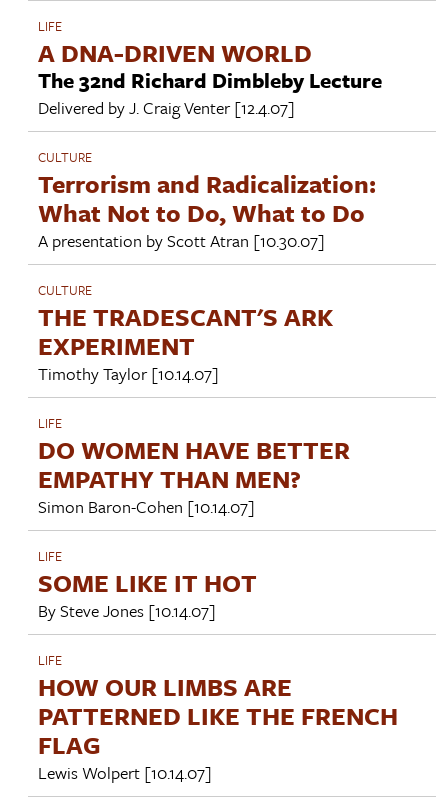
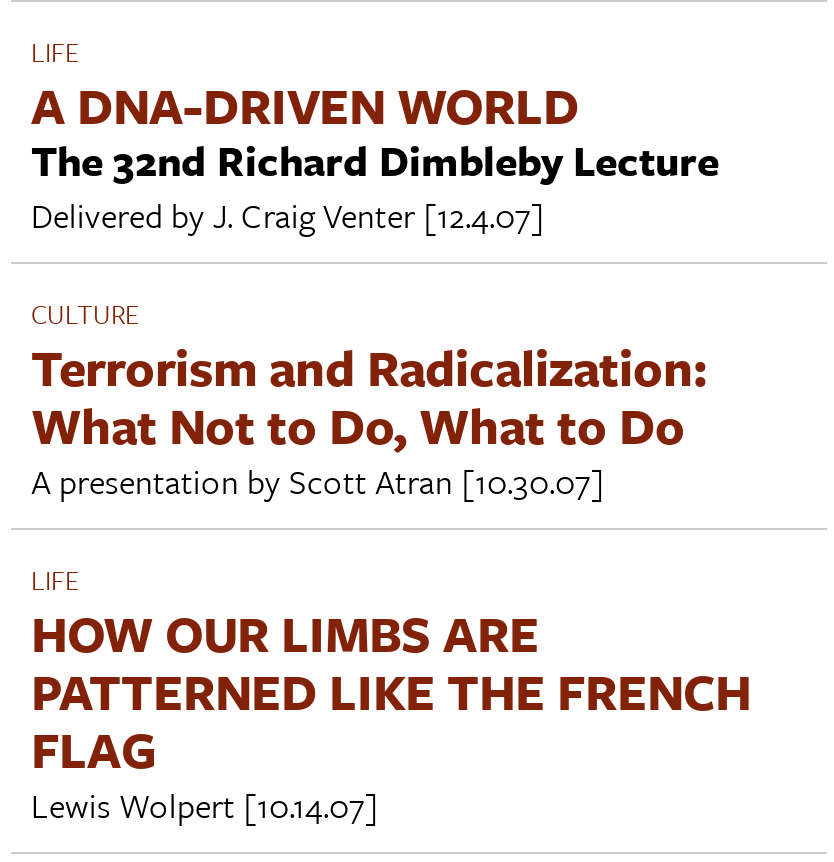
[38,280,350,623] CULTURE | THE TRADESCANT'S ARK | EXPERIMENT | Timothy Taylor [10.14.07] | LIFE | DO WOMEN HAVE BETTER | EMPATHY THAN MEN? | Simon Baron-Cohen [10.14.07] | LIFE | SOME LIKE IT HOT | By Steve Jones [10.14.07] -> none

